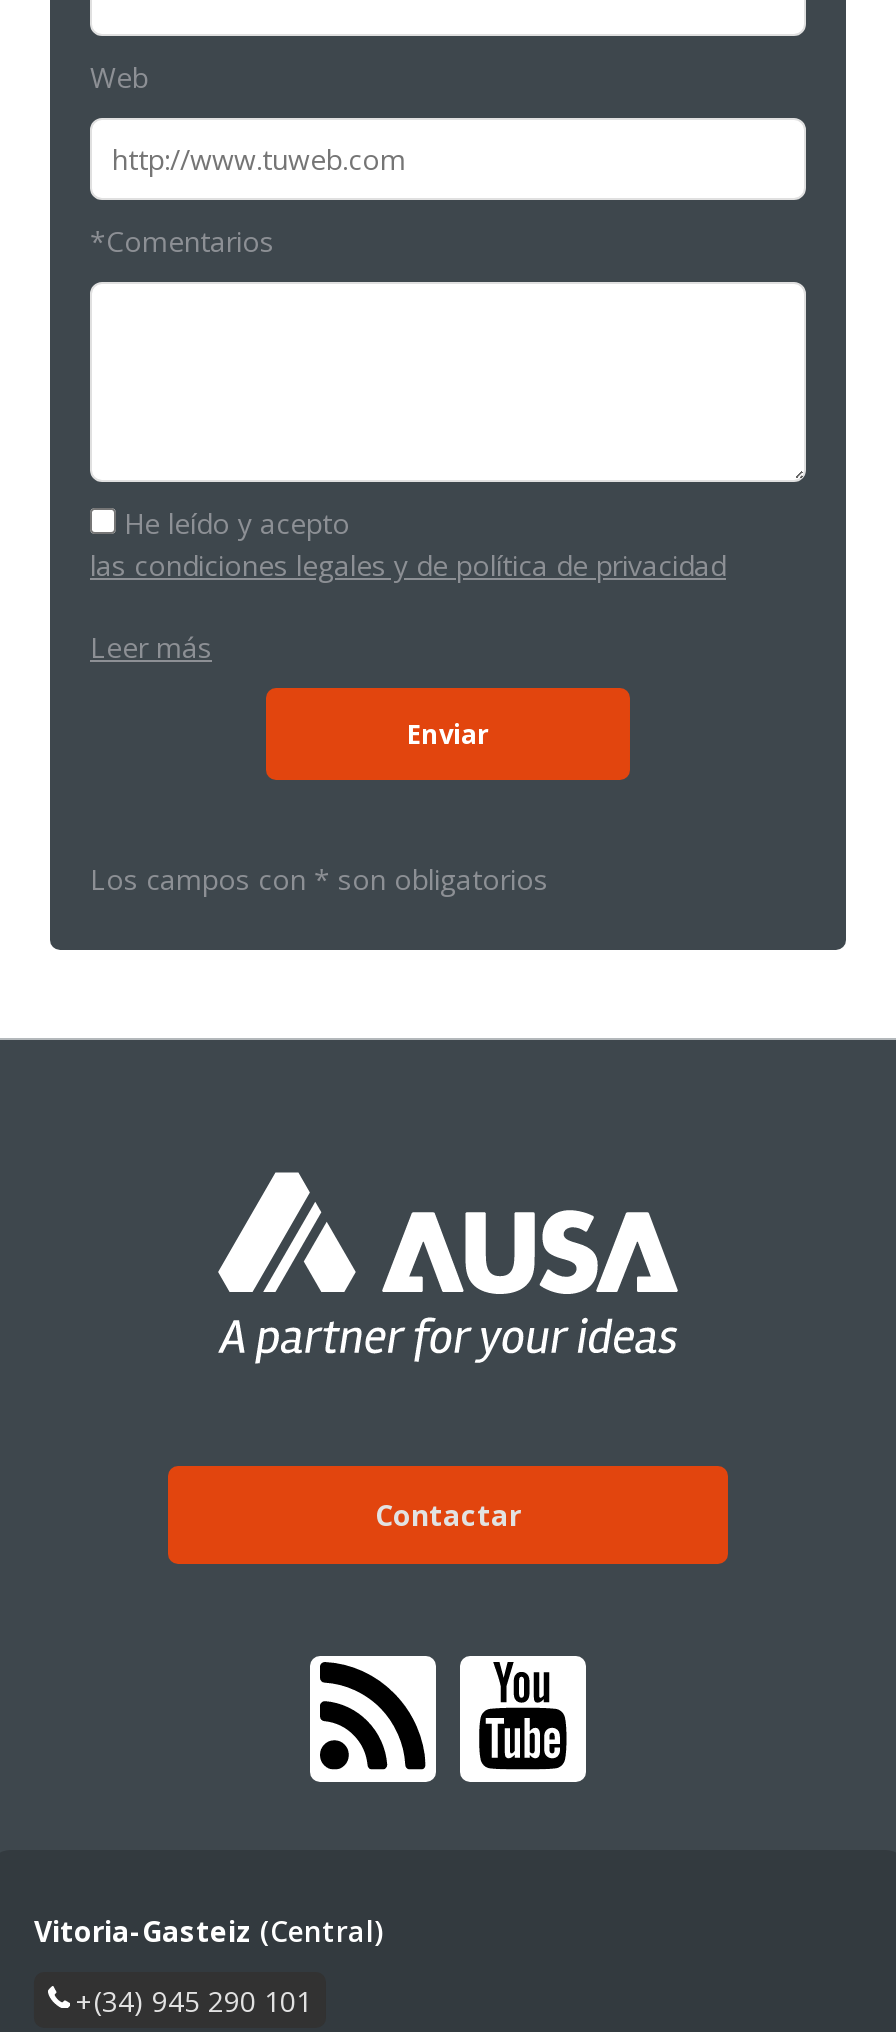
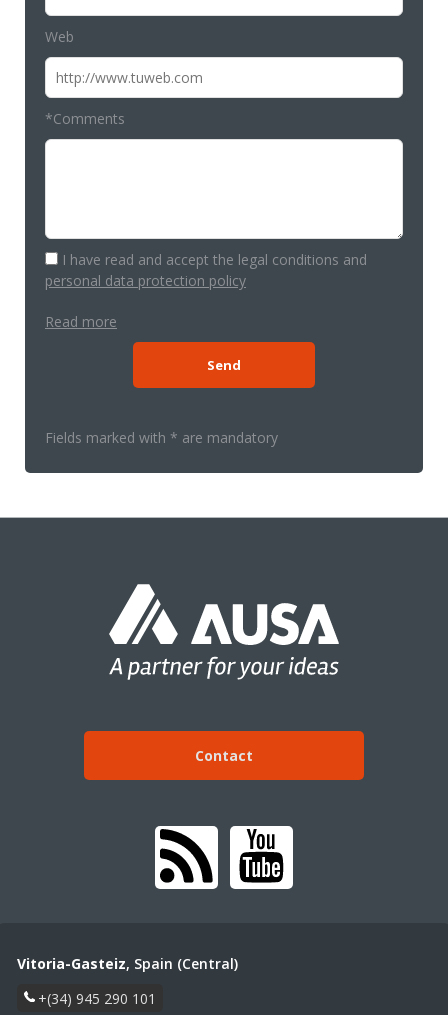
[90,222,274,260] *Comentarios -> [45,109,125,128] *Comments
[90,504,726,584] He leído y acepto | las condiciones legales y de política de privacidad -> [45,250,367,290] I have read and accept the legal conditions and | personal data protection policy
[90,628,212,666] Leer más -> [45,312,117,331] Read more
[90,860,548,898] Los campos con * son obligatorios -> [45,428,278,447] Fields marked with * are mandatory
[375,1495,521,1533] Contactar -> [195,746,253,765] Contact
[34,1912,382,1950] Vitoria-Gasteiz (Central) -> [17,954,238,973] Vitoria-Gasteiz, Spain (Central)

